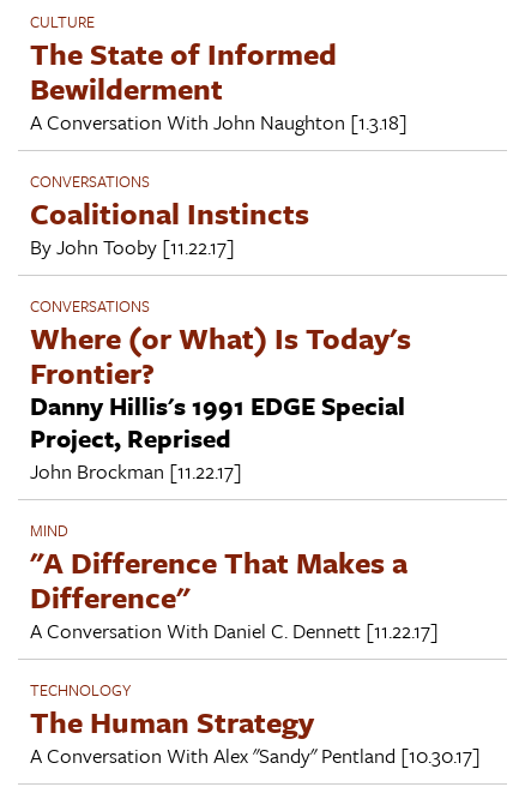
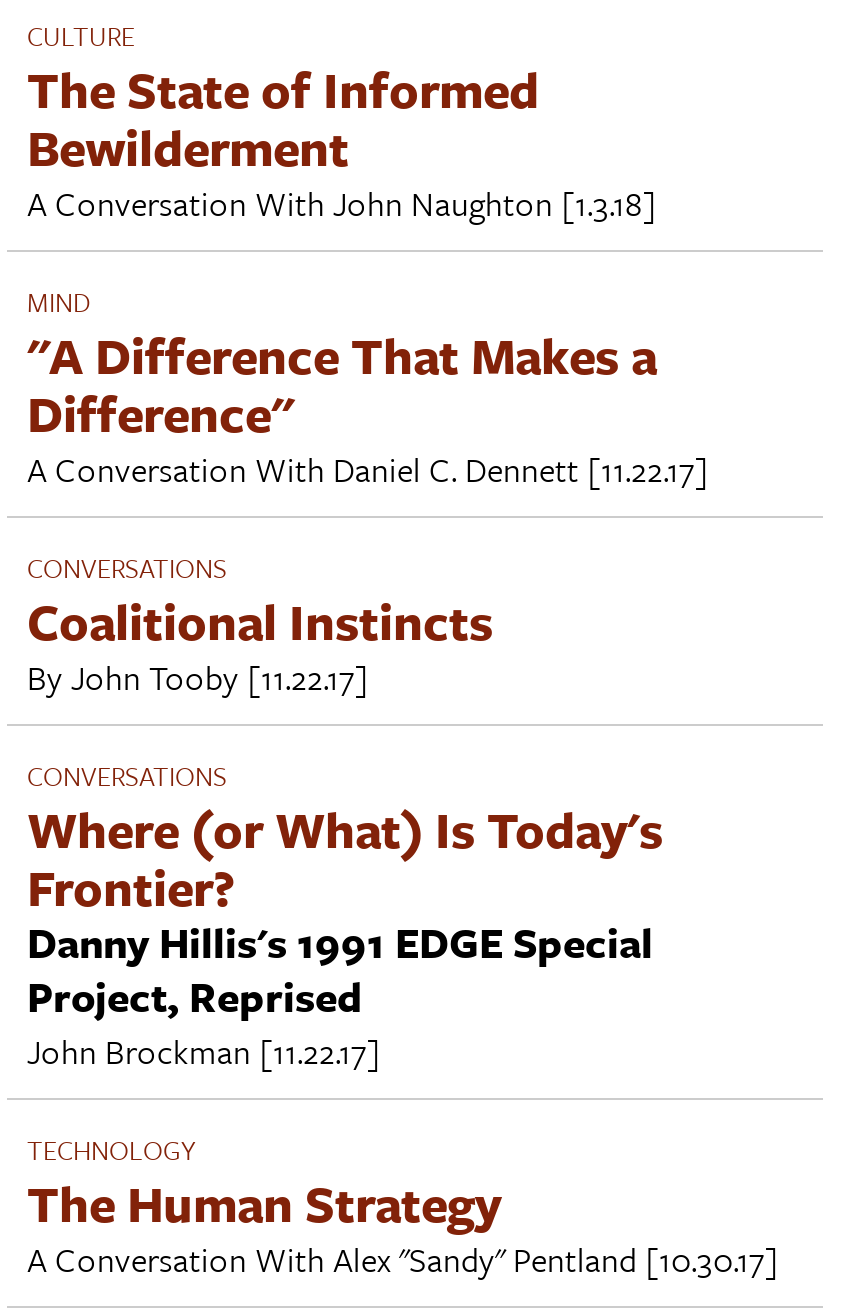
moved [30,169,411,486] -> [27,547,663,1075]: CONVERSATIONS | Coalitional Instincts | By John Tooby [11.22.17] | ... | Project, Reprised | John Brockman [11.22.17]
moved [30,518,439,645] -> [27,281,709,493]: MIND | "A Difference That Makes a | Difference" | A Conversation With Daniel C. Dennett [11.22.17]

